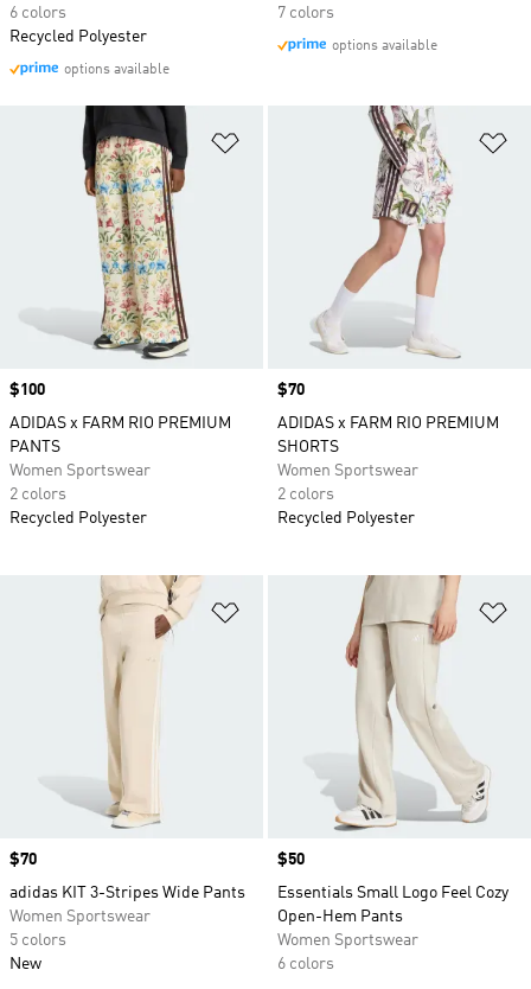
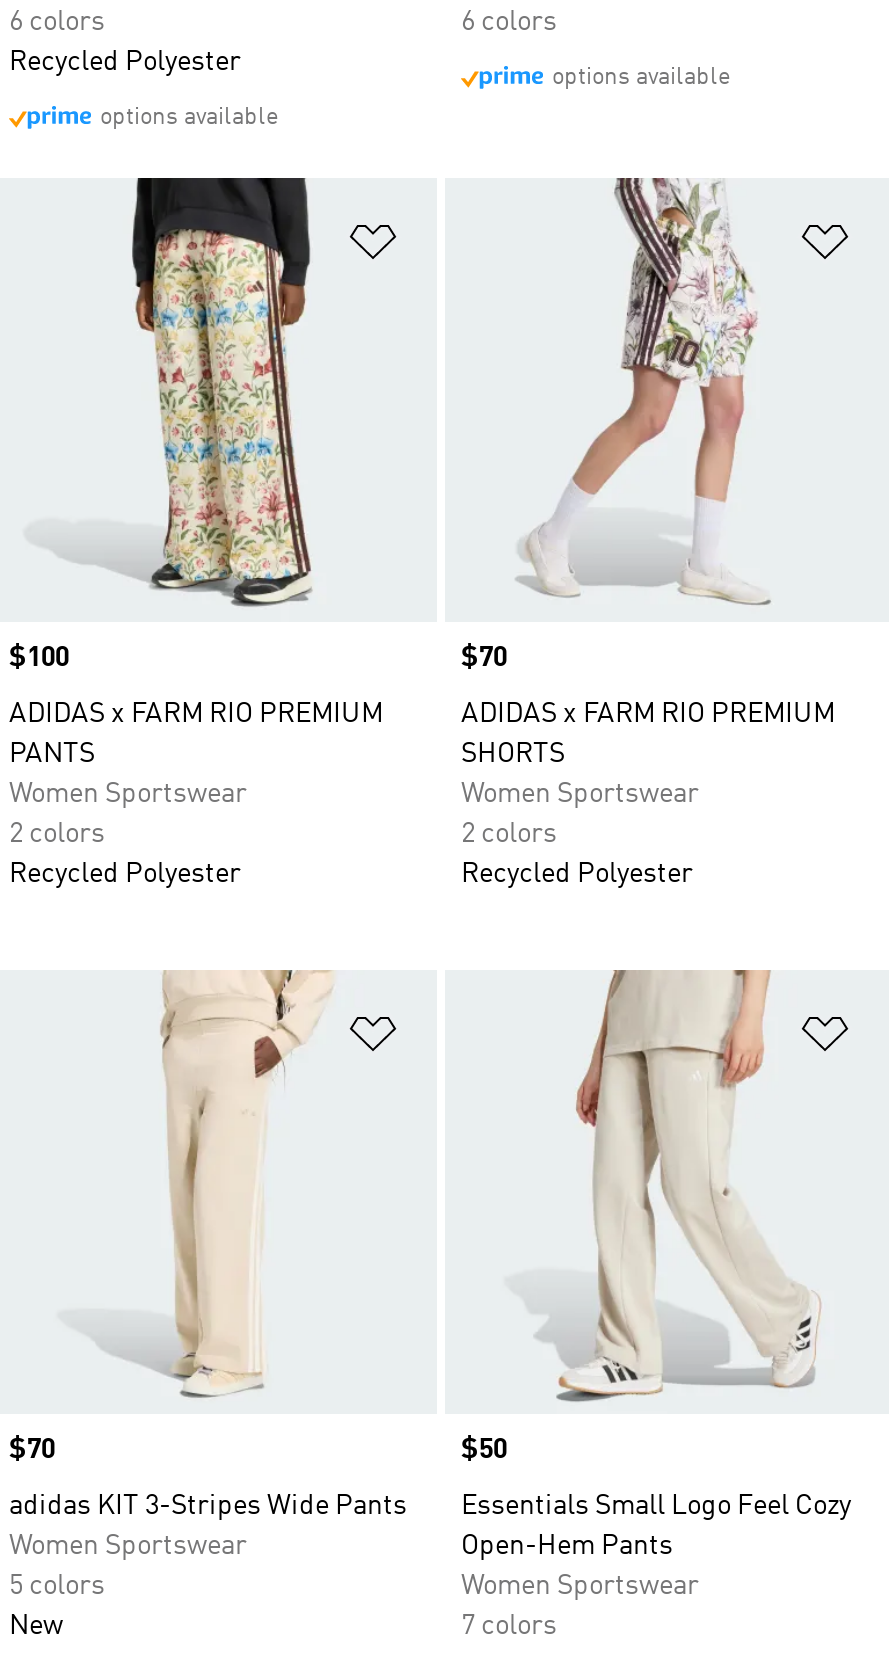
[277,5,334,21] 7 colors -> [461,8,557,36] 6 colors
[277,956,334,972] 6 colors -> [461,1612,557,1640] 7 colors

